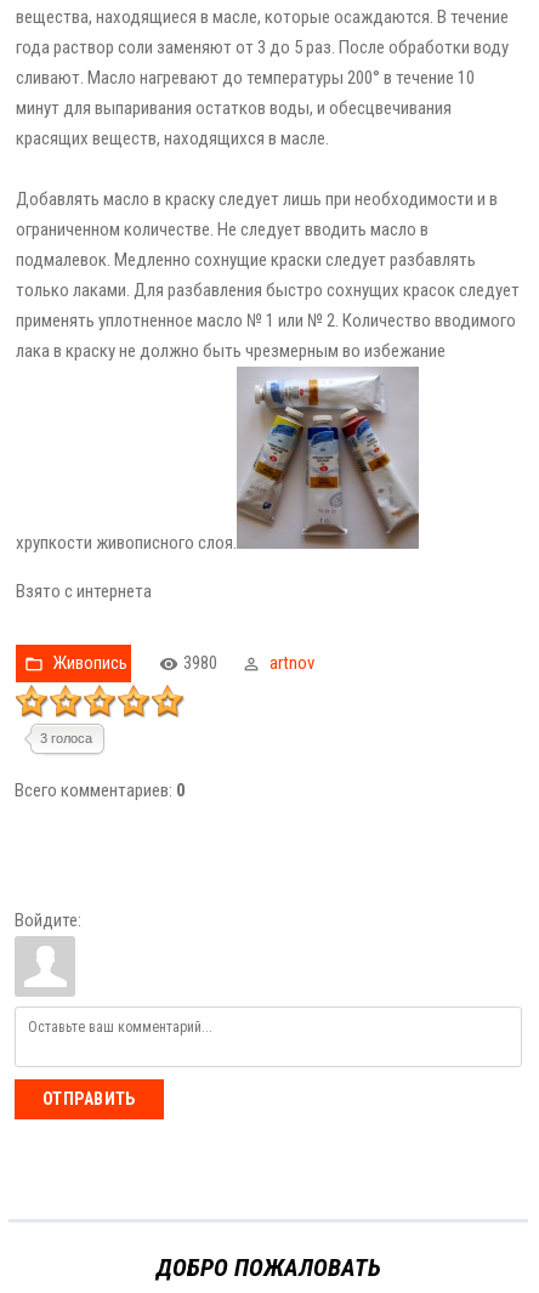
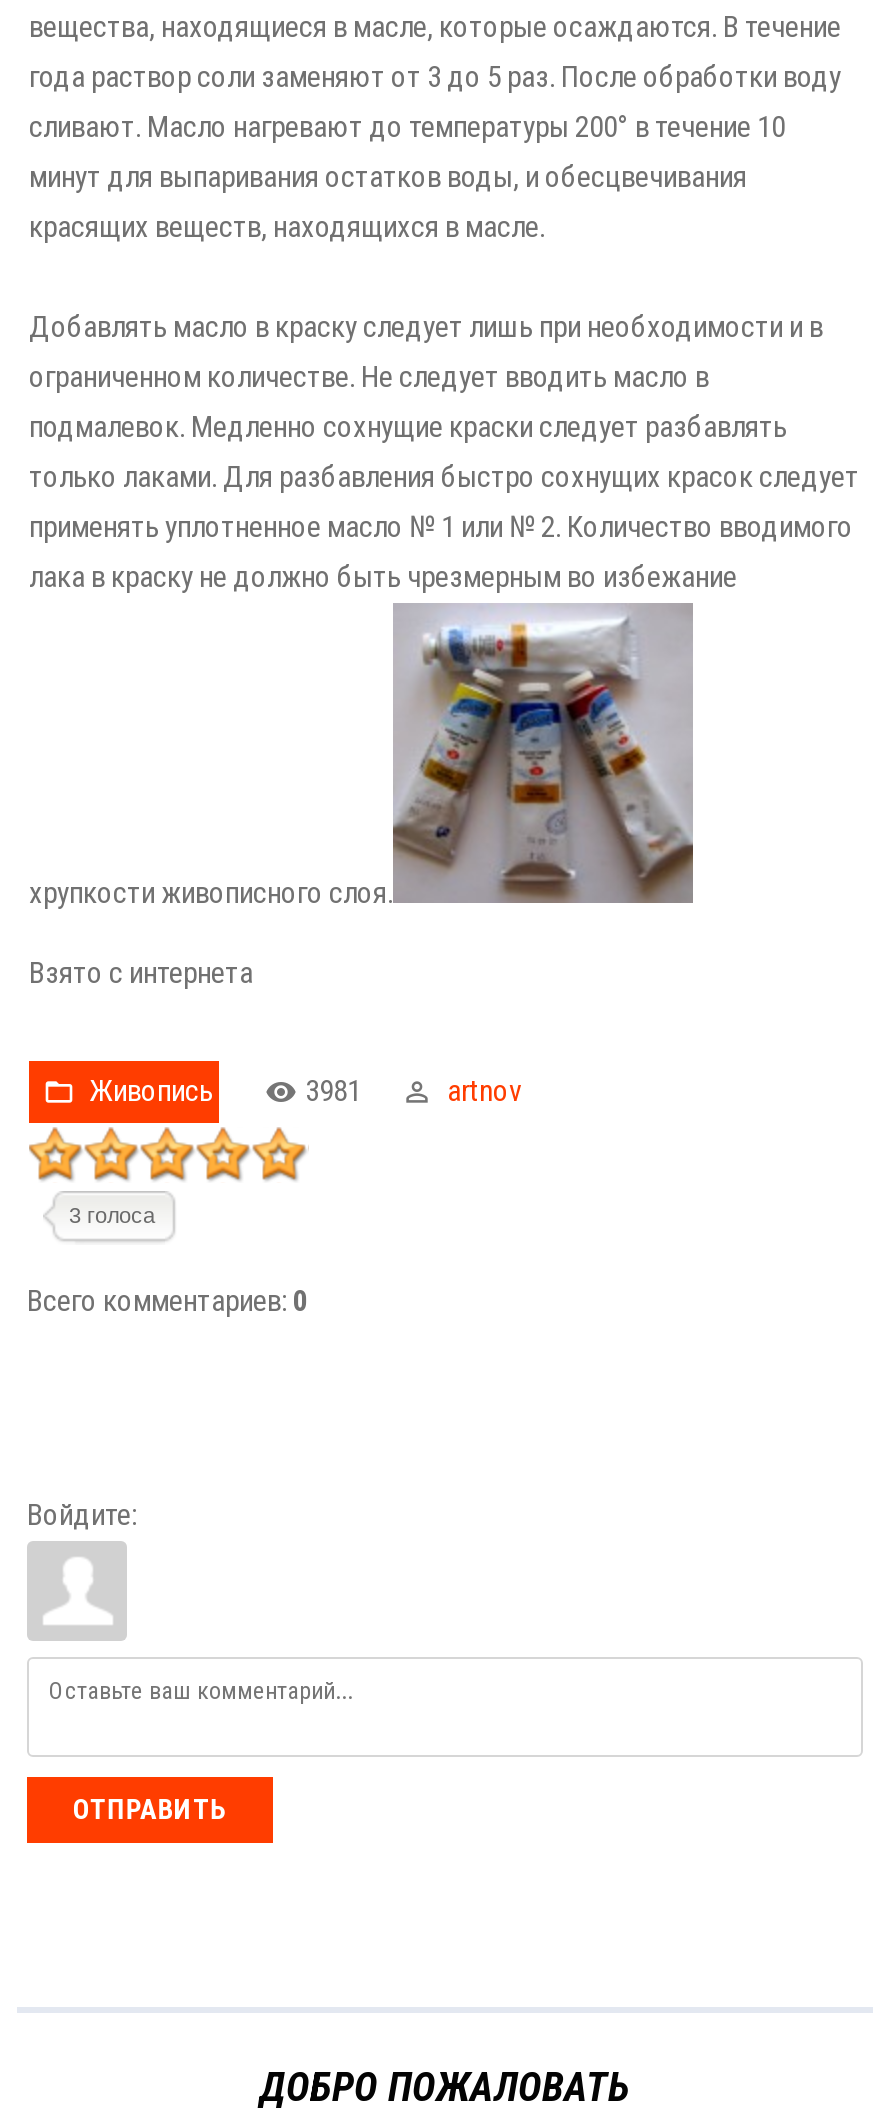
[183,652,217,674] 3980 -> [305,1073,361,1109] 3981

